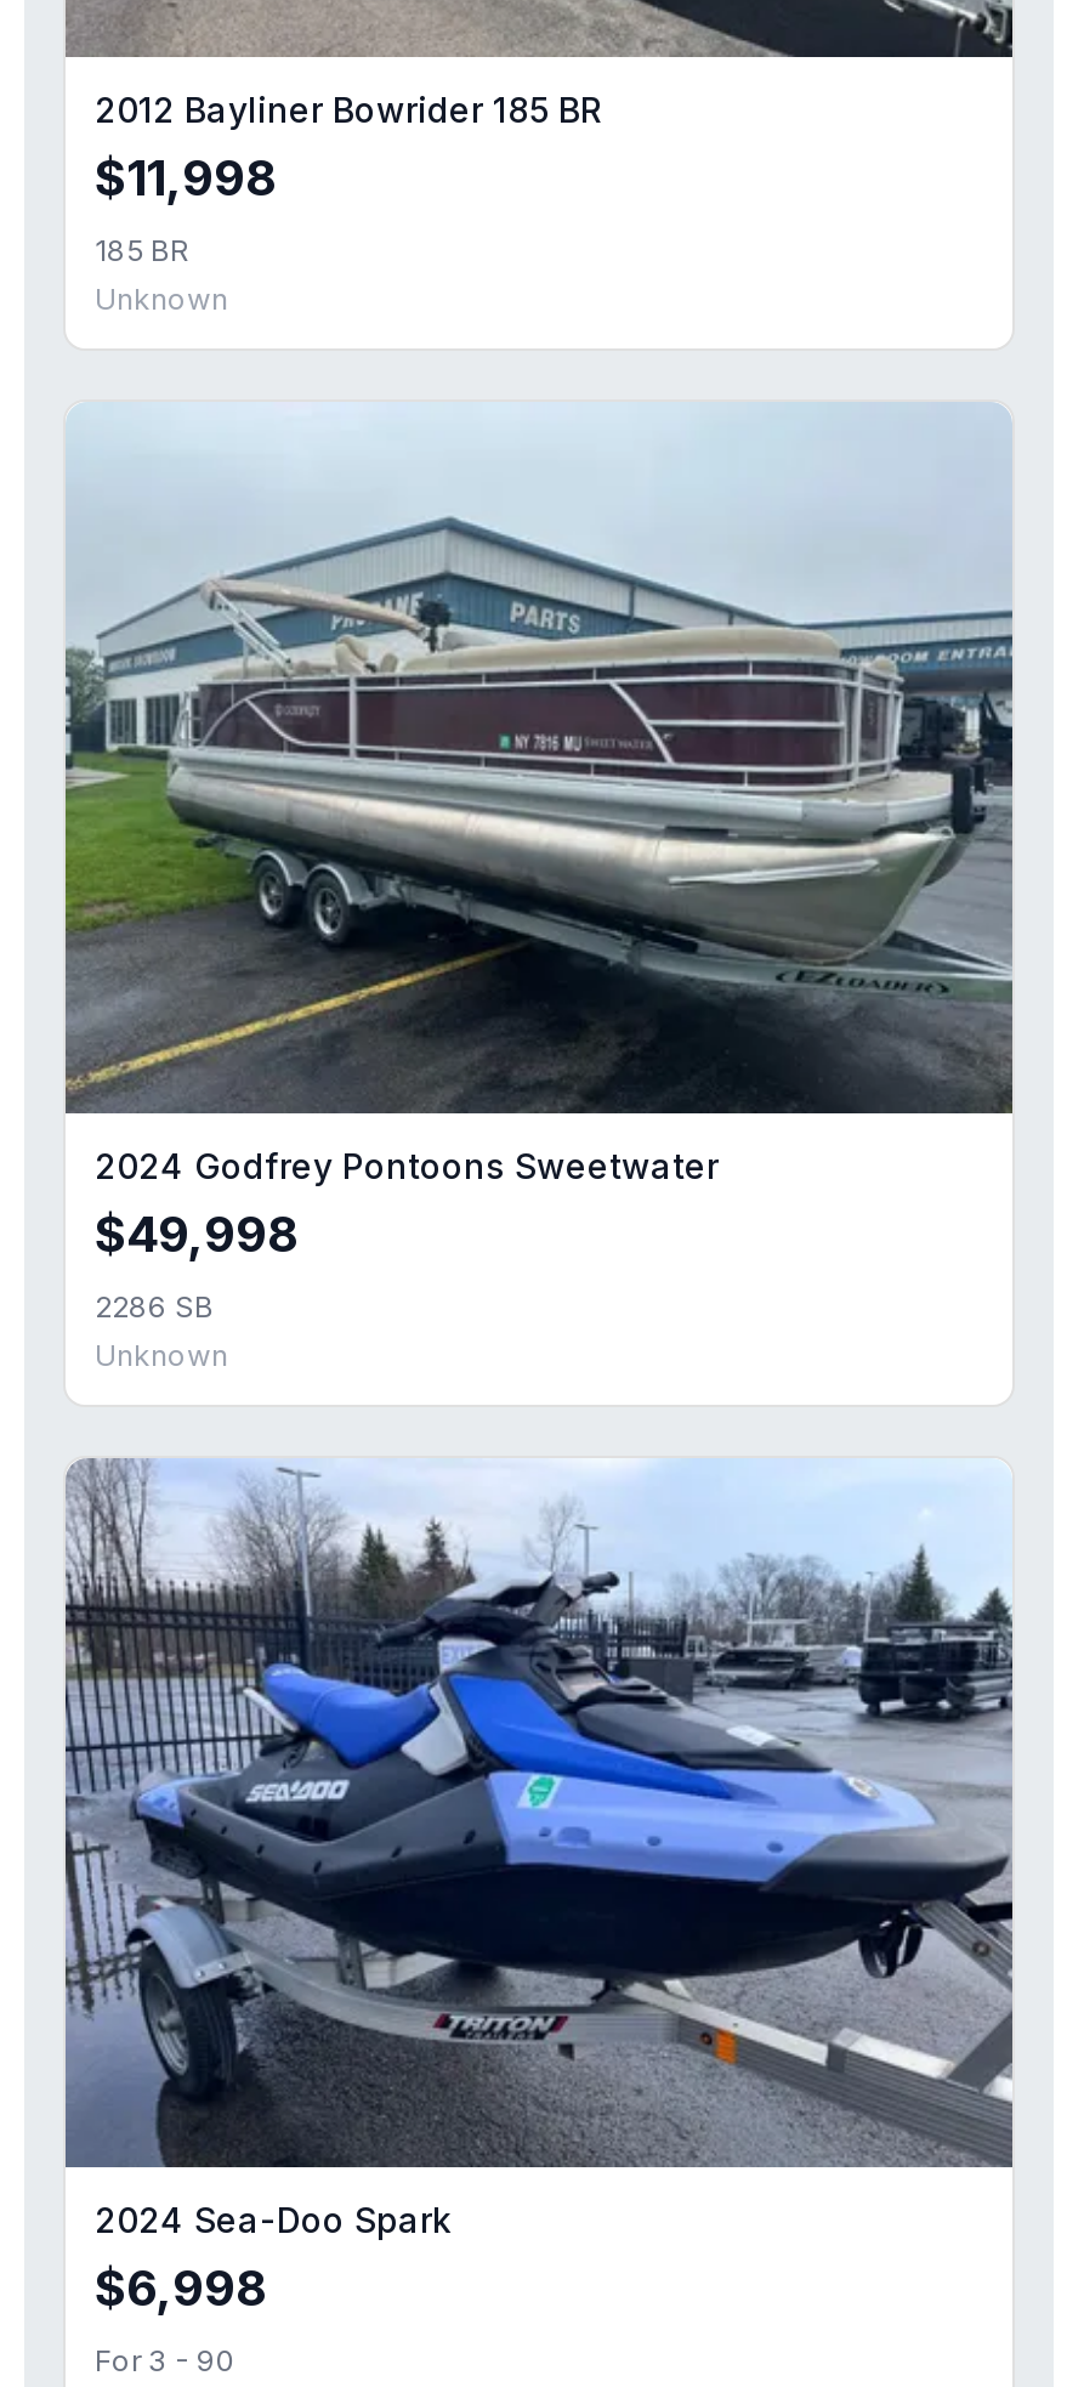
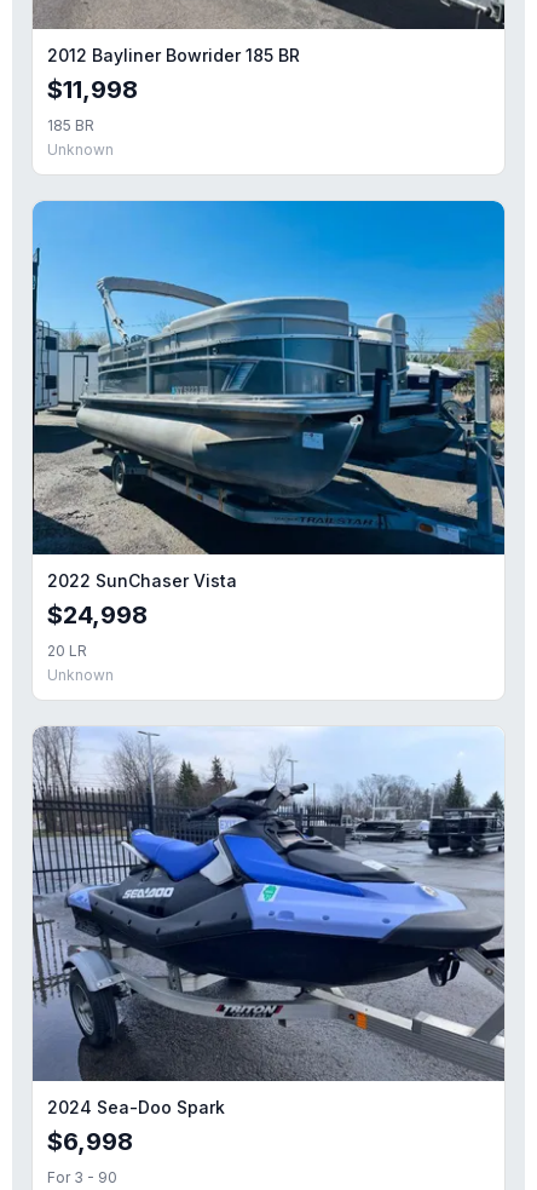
[63,403,1012,1323] [image] | 2024 Godfrey Pontoons Sweetwater | $49,998 | 2286 SB -> [31,200,506,660] [image] | 2022 SunChaser Vista | $24,998 | 20 LR

